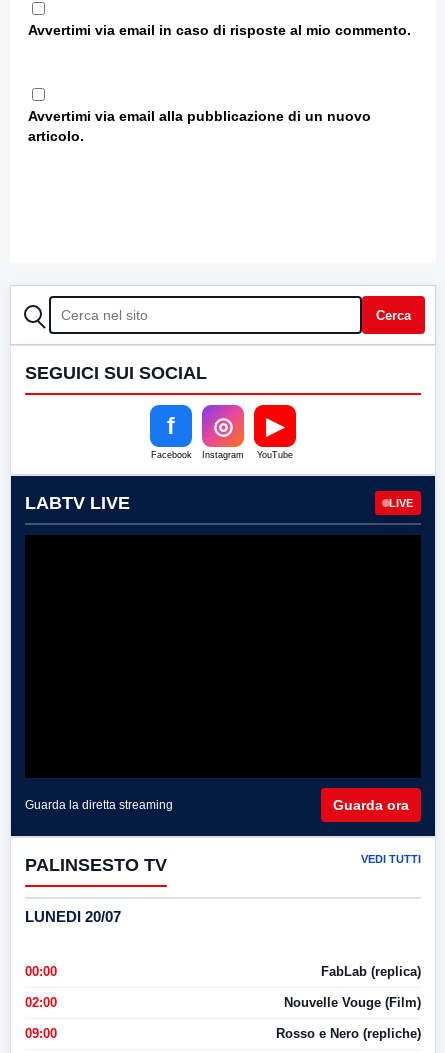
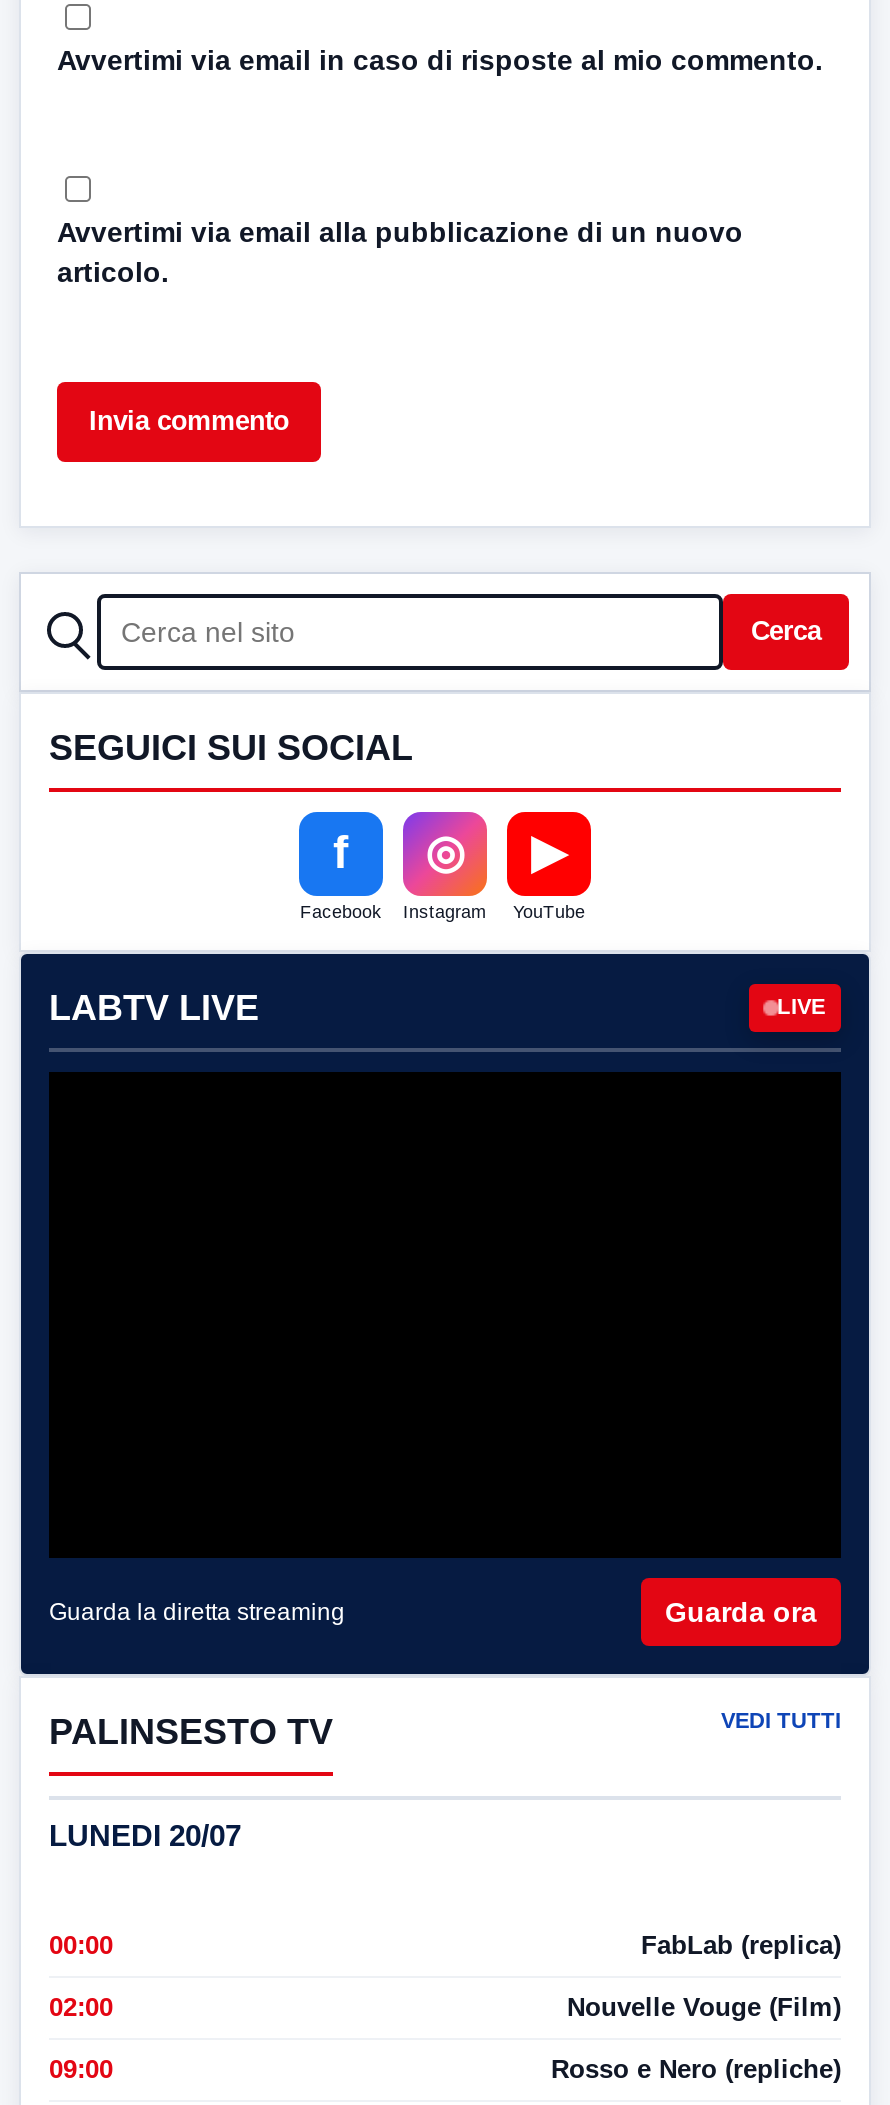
none -> [55,379,323,465] [image]

